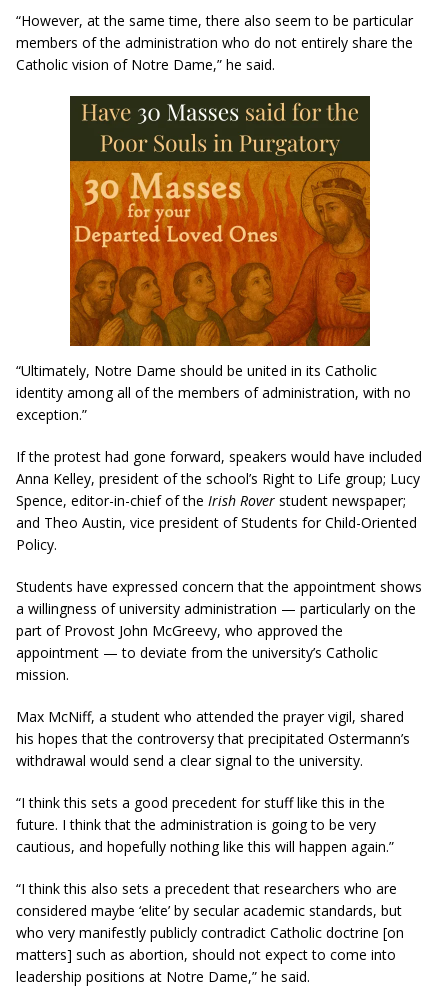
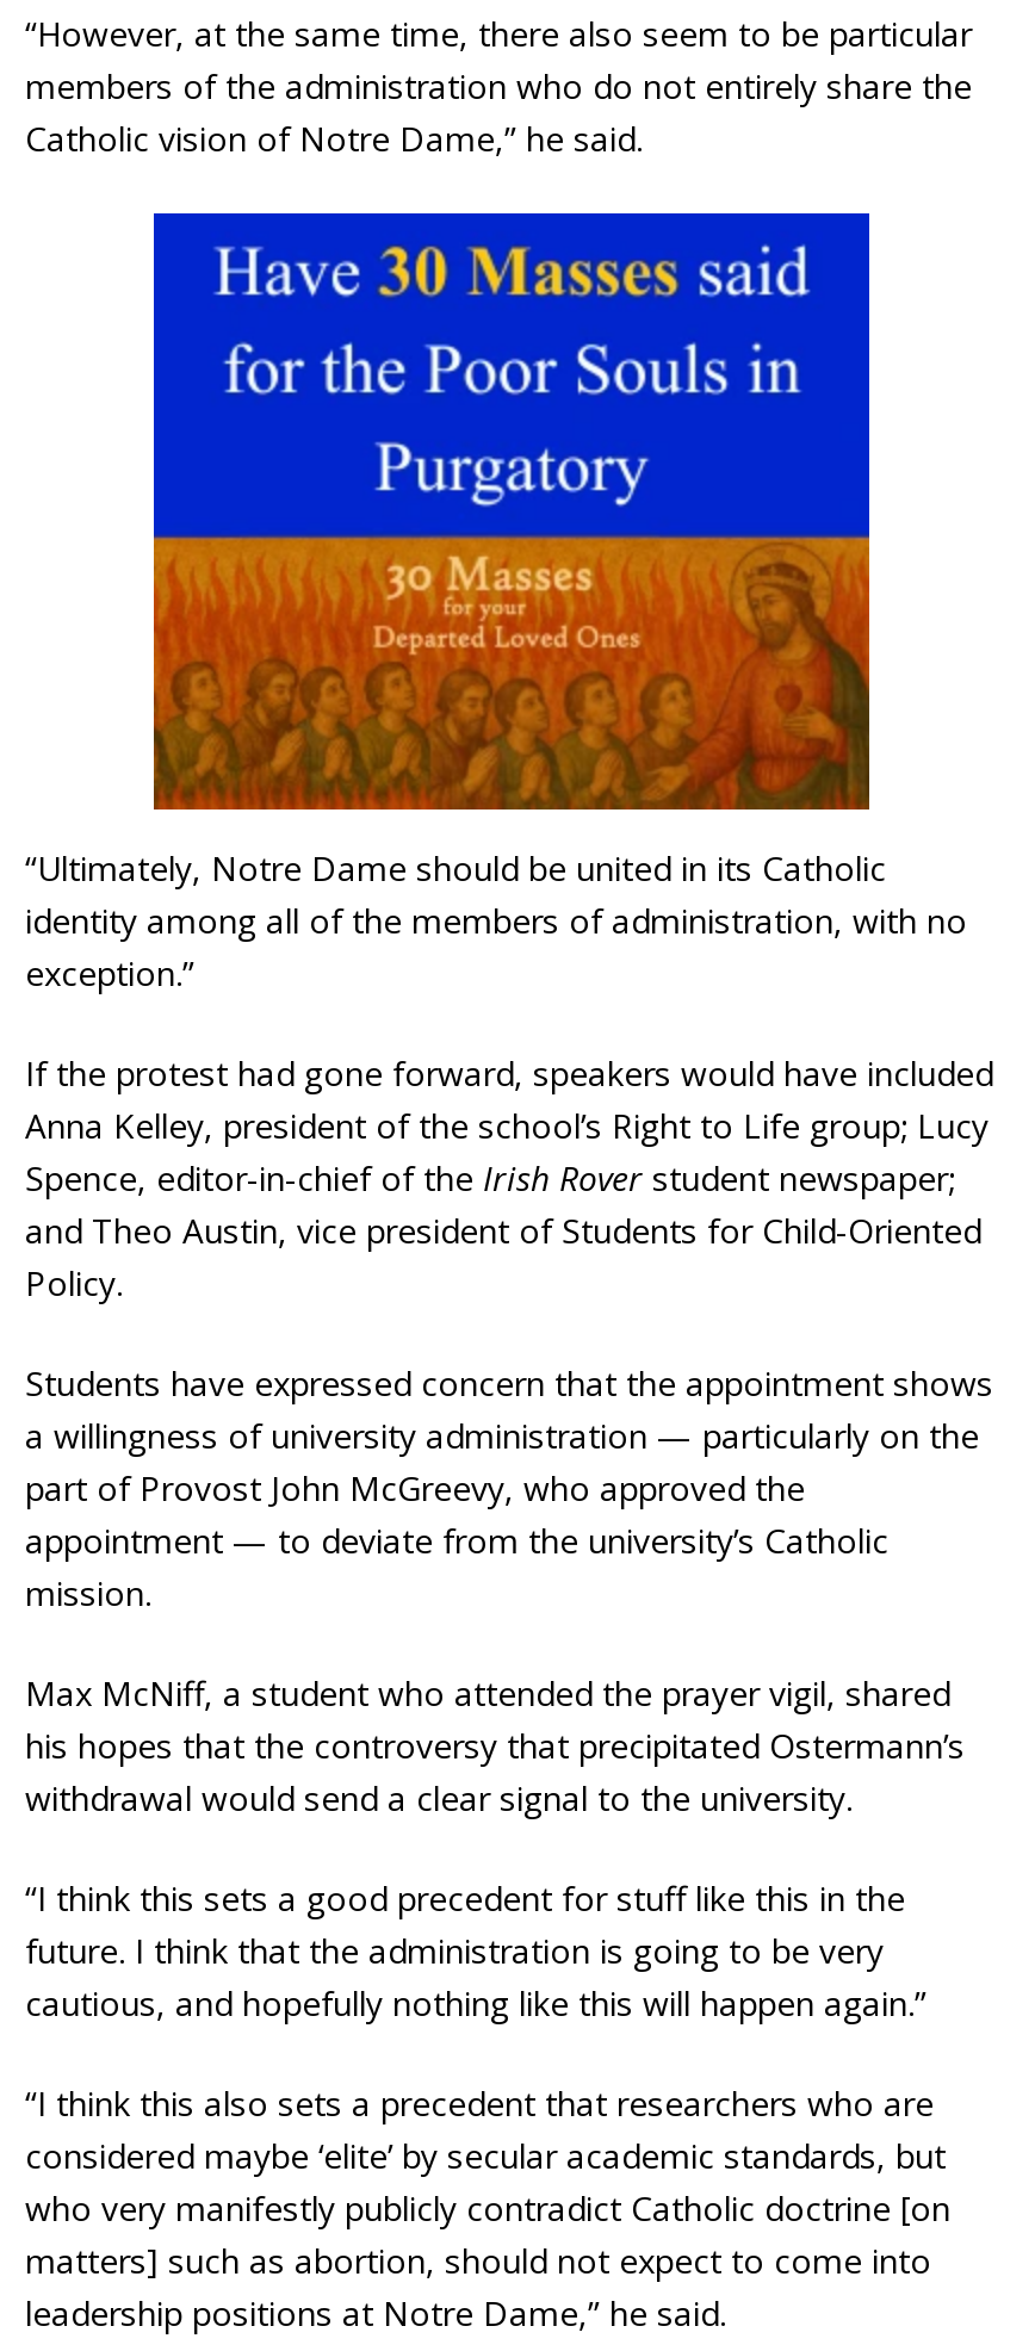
[69,95,371,346] [image] -> [151,211,872,809] [image]

